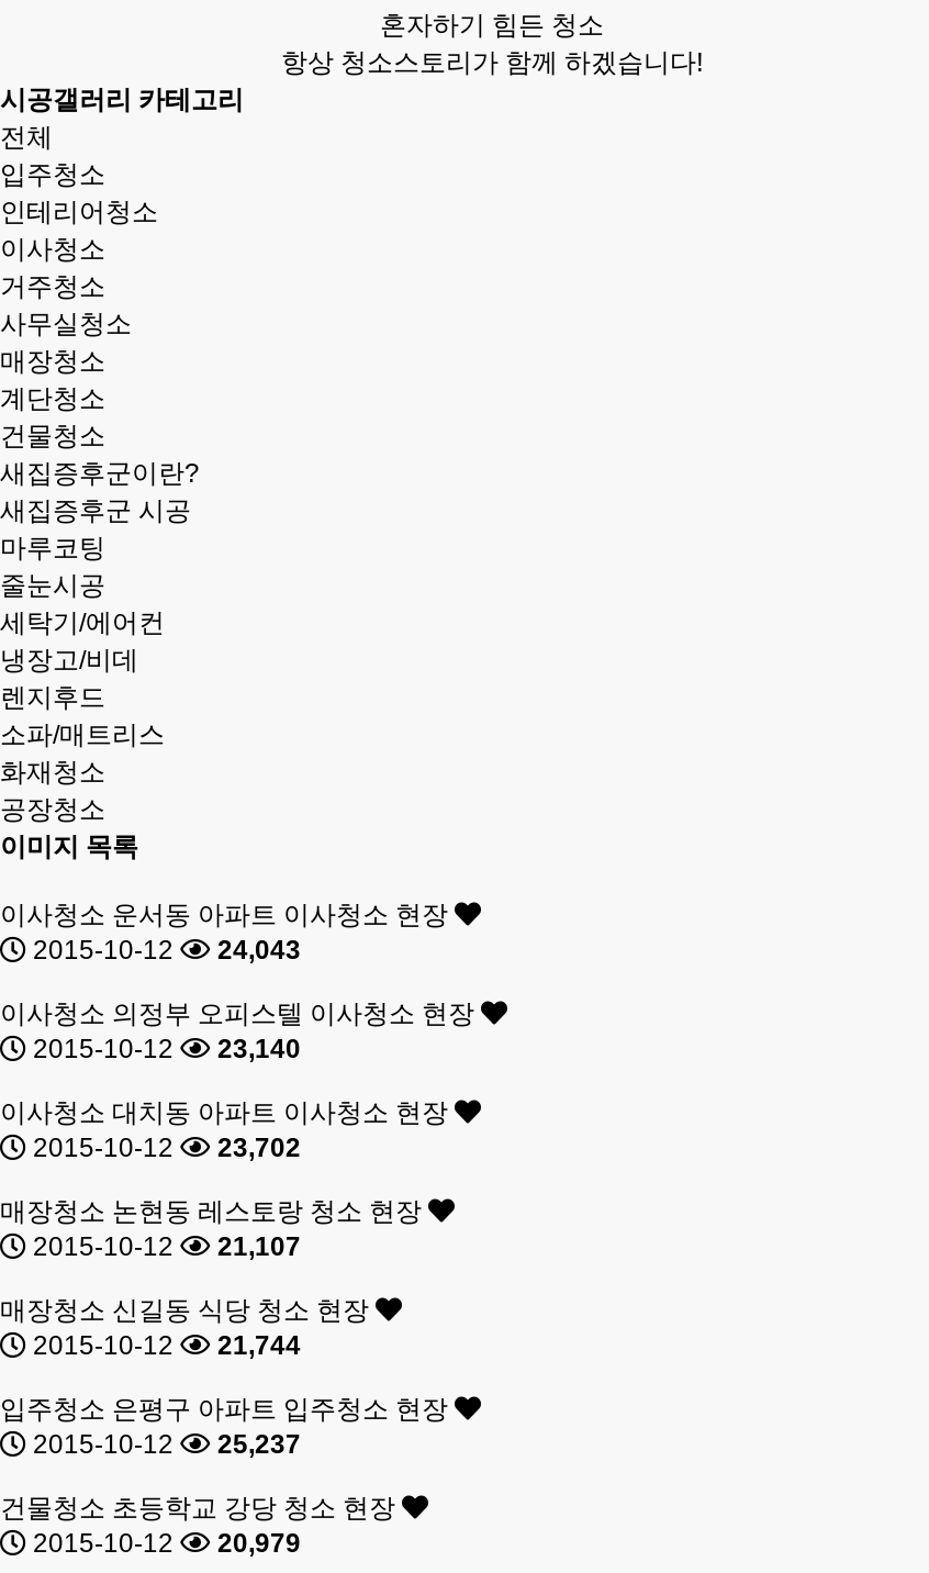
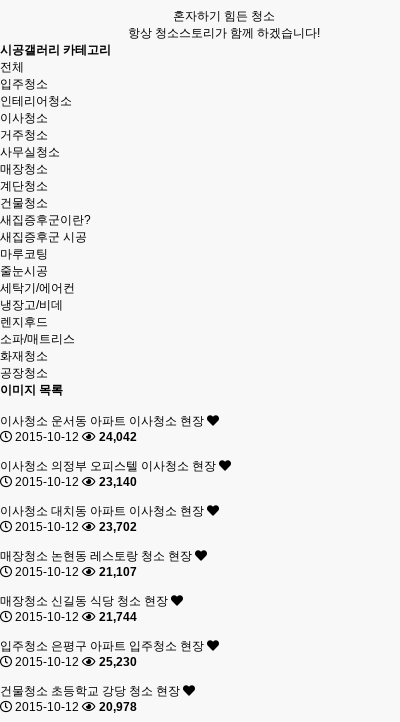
[26,935,301,966] 2015-10-12 24,043 -> [12,430,137,444] 2015-10-12 24,042
[26,1429,301,1460] 2015-10-12 25,237 -> [12,655,137,669] 2015-10-12 25,230
[26,1528,301,1559] 2015-10-12 20,979 -> [12,700,137,714] 2015-10-12 20,978

